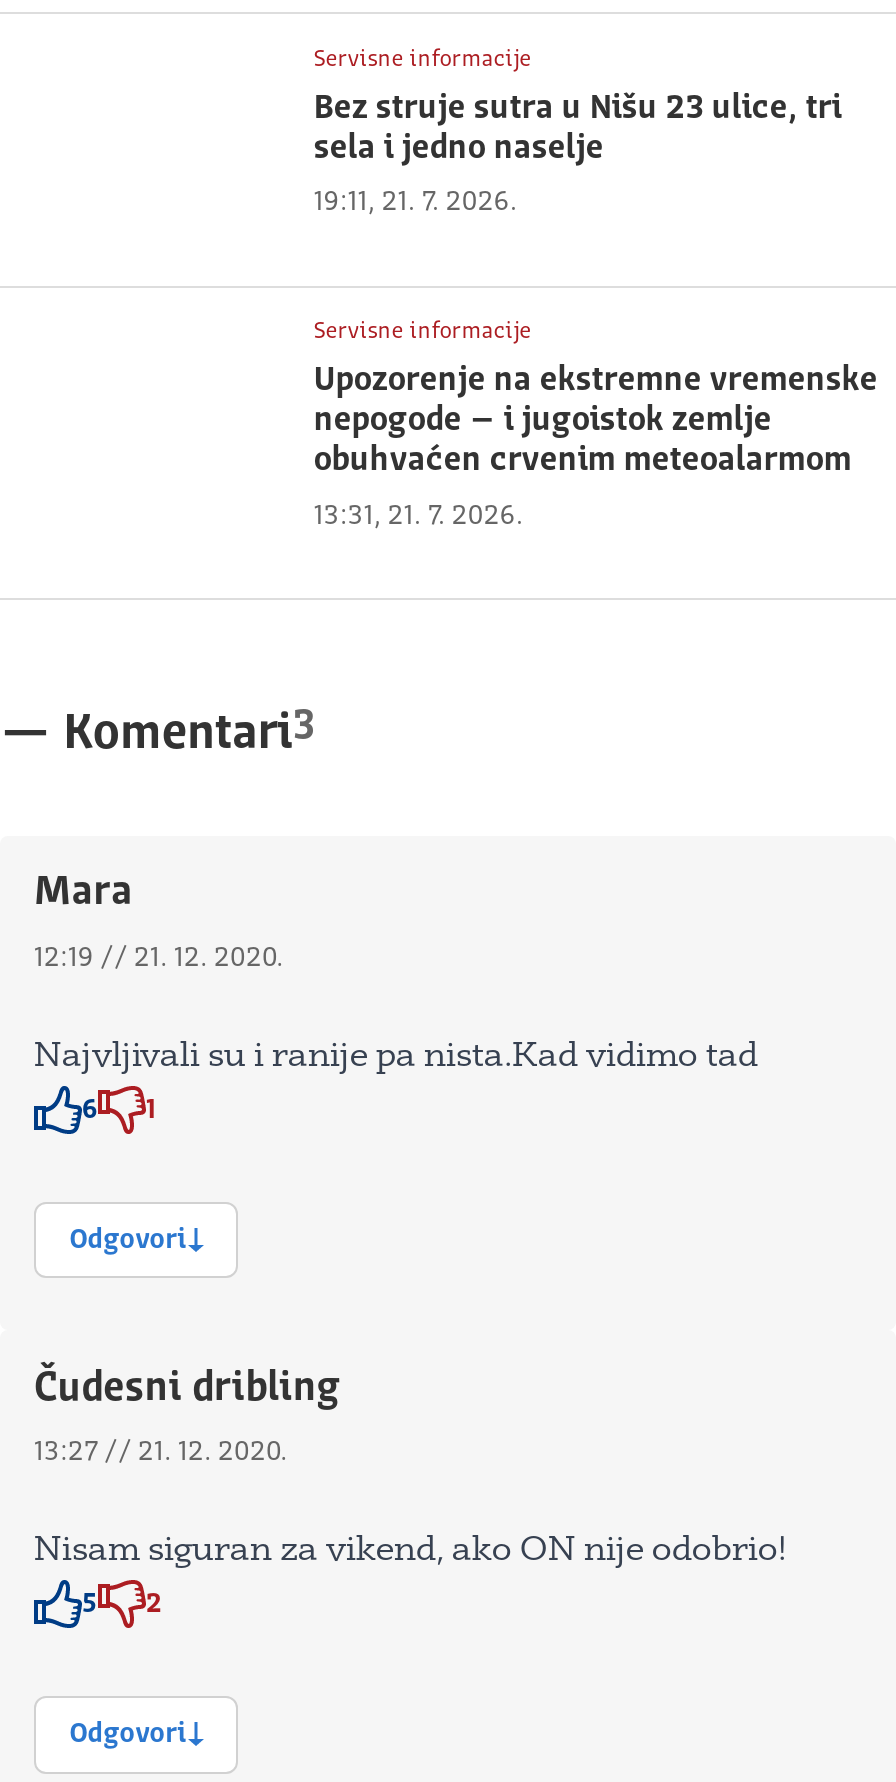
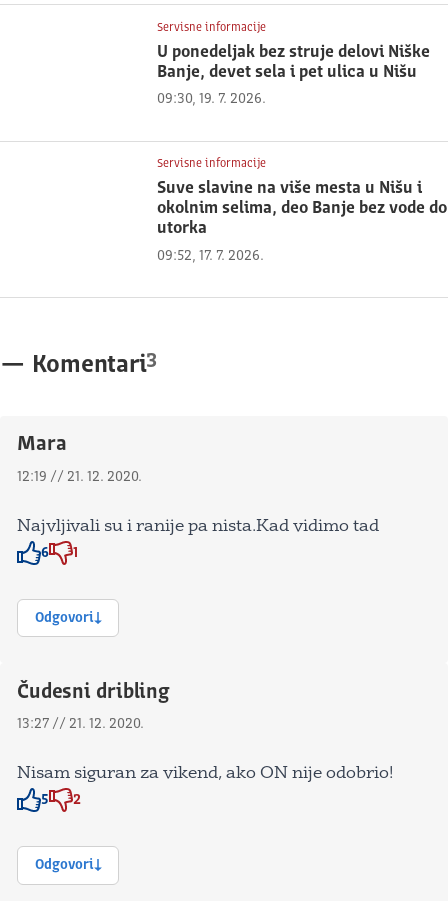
[314,91,842,165] Bez struje sutra u Nišu 23 ulice, tri | sela i jedno naselje -> [157,44,430,81] U ponedeljak bez struje delovi Niške | Banje, devet sela i pet ulica u Nišu
[314,188,518,216] 19:11, 21. 7. 2026. -> [157,92,266,106] 09:30, 19. 7. 2026.
[314,365,878,479] Upozorenje na ekstremne vremenske | nepogode – i jugoistok zemlje | obuhvaćen crvenim meteoalarmom -> [157,180,447,237] Suve slavine na više mesta u Nišu i | okolnim selima, deo Banje bez vode do | utorka
[314,502,524,530] 13:31, 21. 7. 2026. -> [157,249,264,263] 09:52, 17. 7. 2026.

